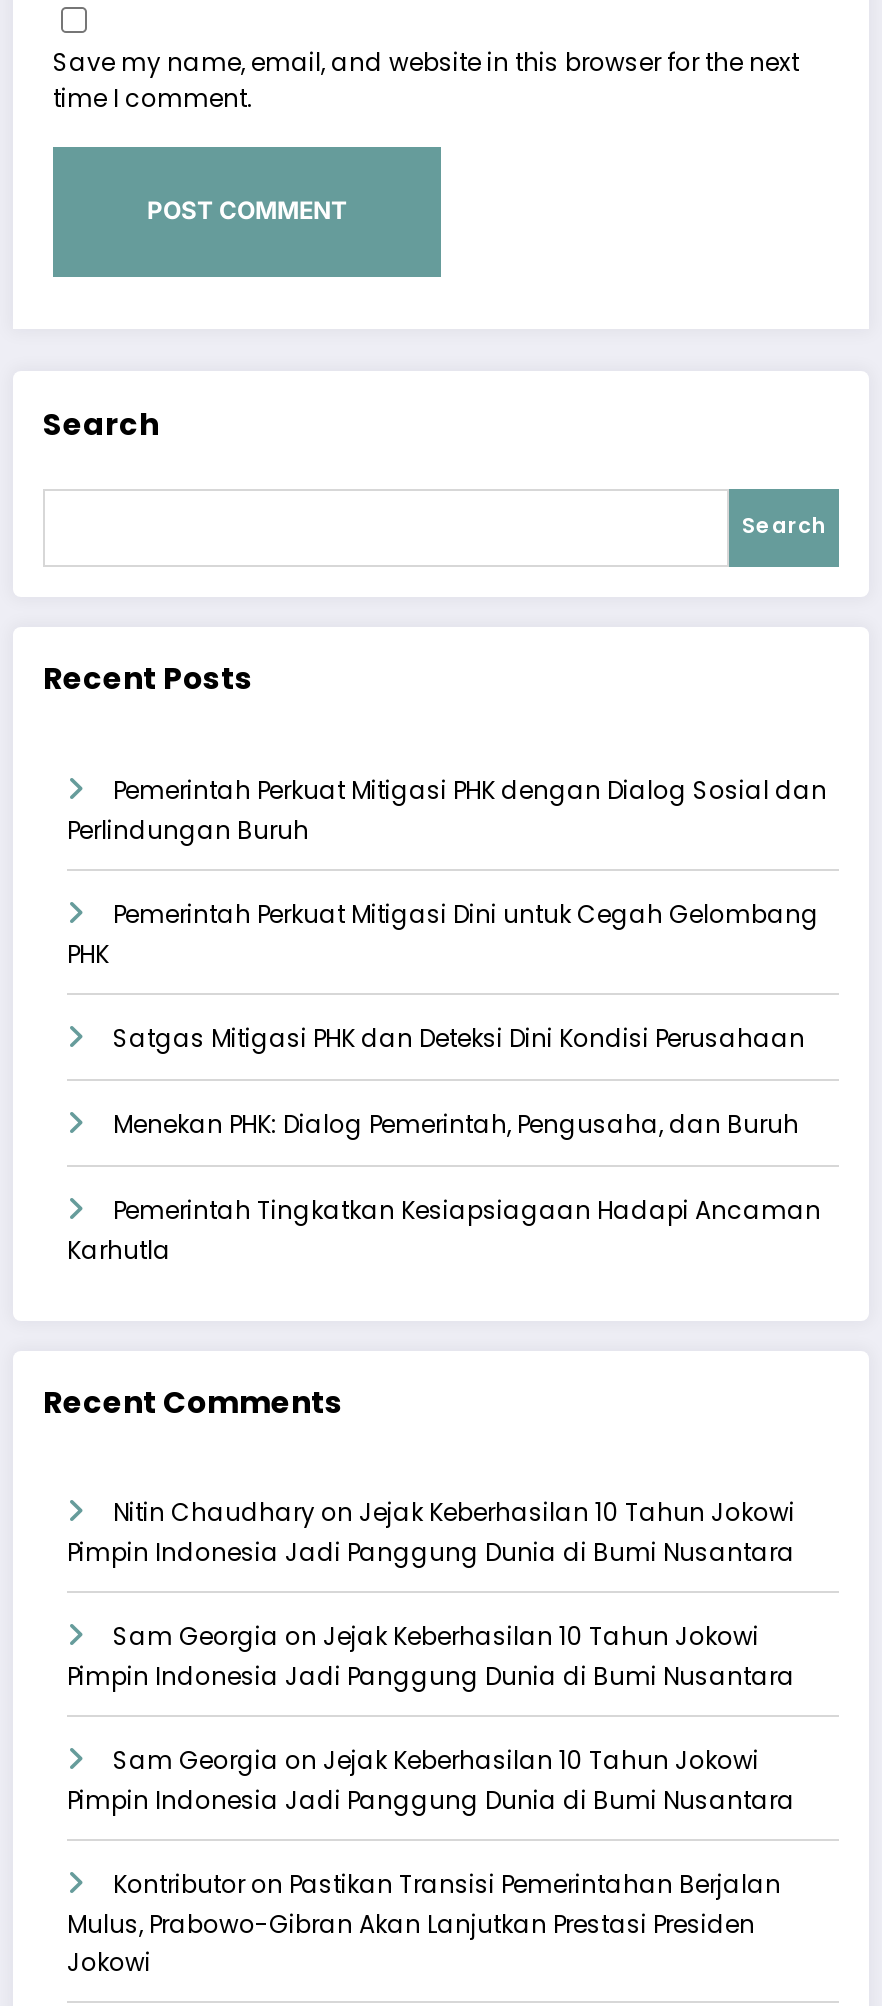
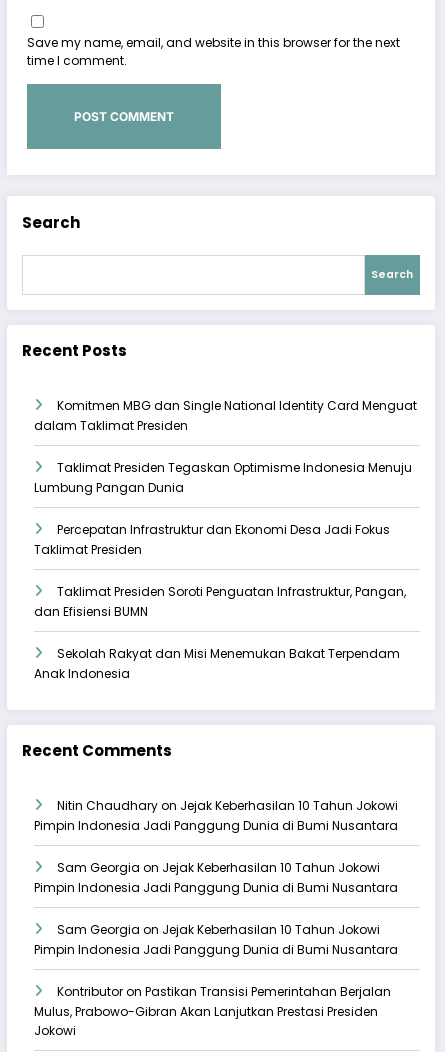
[67,773,827,847] Pemerintah Perkuat Mitigasi PHK dengan Dialog Sosial dan | Perlindungan Buruh -> [34,397,417,434] Komitmen MBG dan Single National Identity Card Menguat | dalam Taklimat Presiden
[67,897,819,971] Pemerintah Perkuat Mitigasi Dini untuk Cegah Gelombang | PHK -> [34,459,412,496] Taklimat Presiden Tegaskan Optimisme Indonesia Menuju | Lumbung Pangan Dunia
[113,1021,805,1055] Satgas Mitigasi PHK dan Deteksi Dini Kondisi Perusahaan -> [34,521,390,558] Percepatan Infrastruktur dan Ekonomi Desa Jadi Fokus | Taklimat Presiden
[113,1107,799,1141] Menekan PHK: Dialog Pemerintah, Pengusaha, dan Buruh -> [34,583,406,620] Taklimat Presiden Soroti Penguatan Infrastruktur, Pangan, | dan Efisiensi BUMN
[67,1193,821,1267] Pemerintah Tingkatkan Kesiapsiagaan Hadapi Ancaman | Karhutla -> [34,645,400,682] Sekolah Rakyat dan Misi Menemukan Bakat Terpendam | Anak Indonesia

